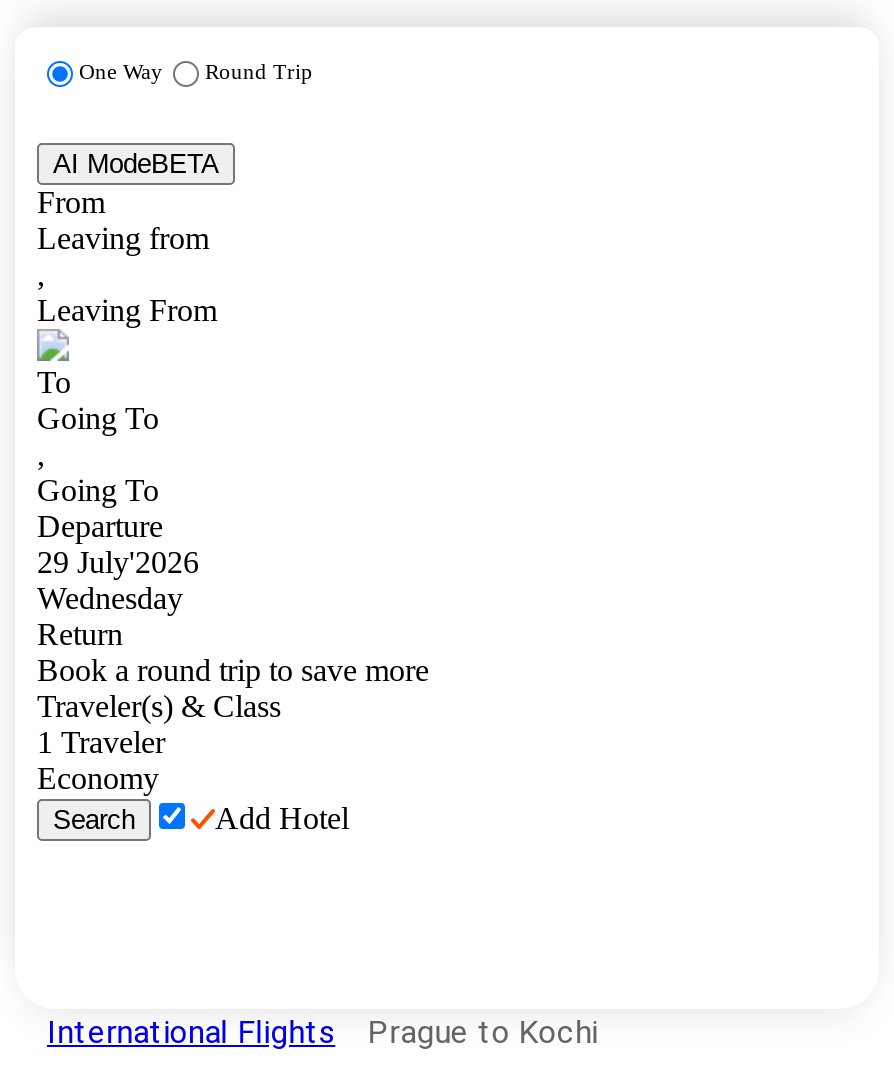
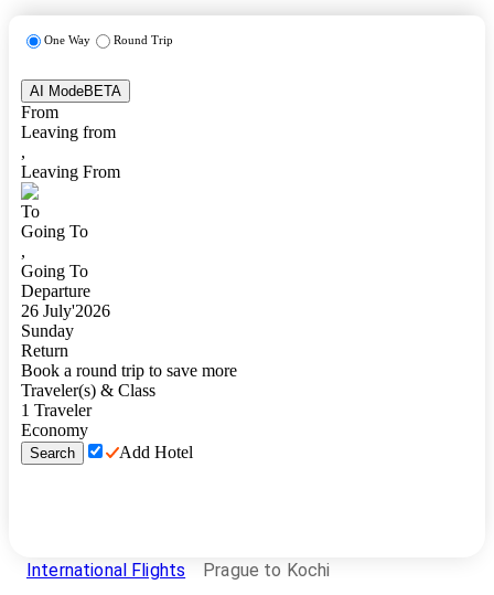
[37,545,199,615] 29 July'2026 | Wednesday -> [21,301,110,340] 26 July'2026 | Sunday

